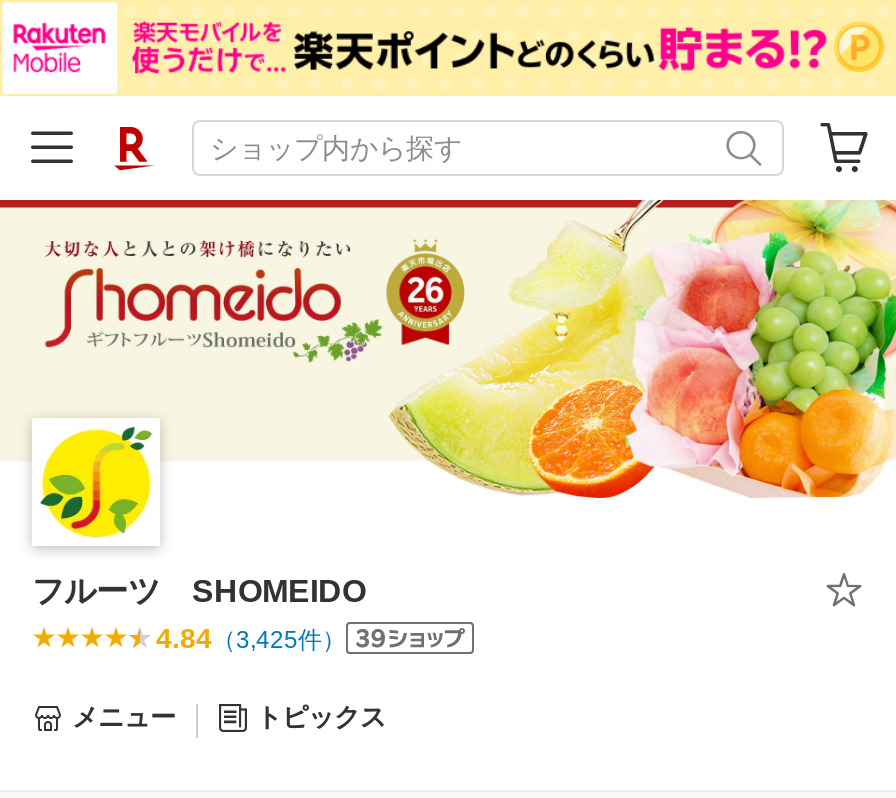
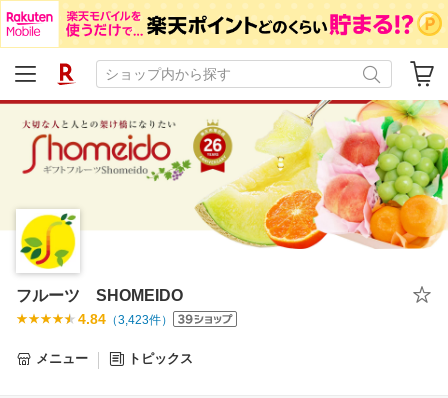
[156,622,346,654] 4.84（3,425件） -> [78,311,173,327] 4.84（3,423件）

